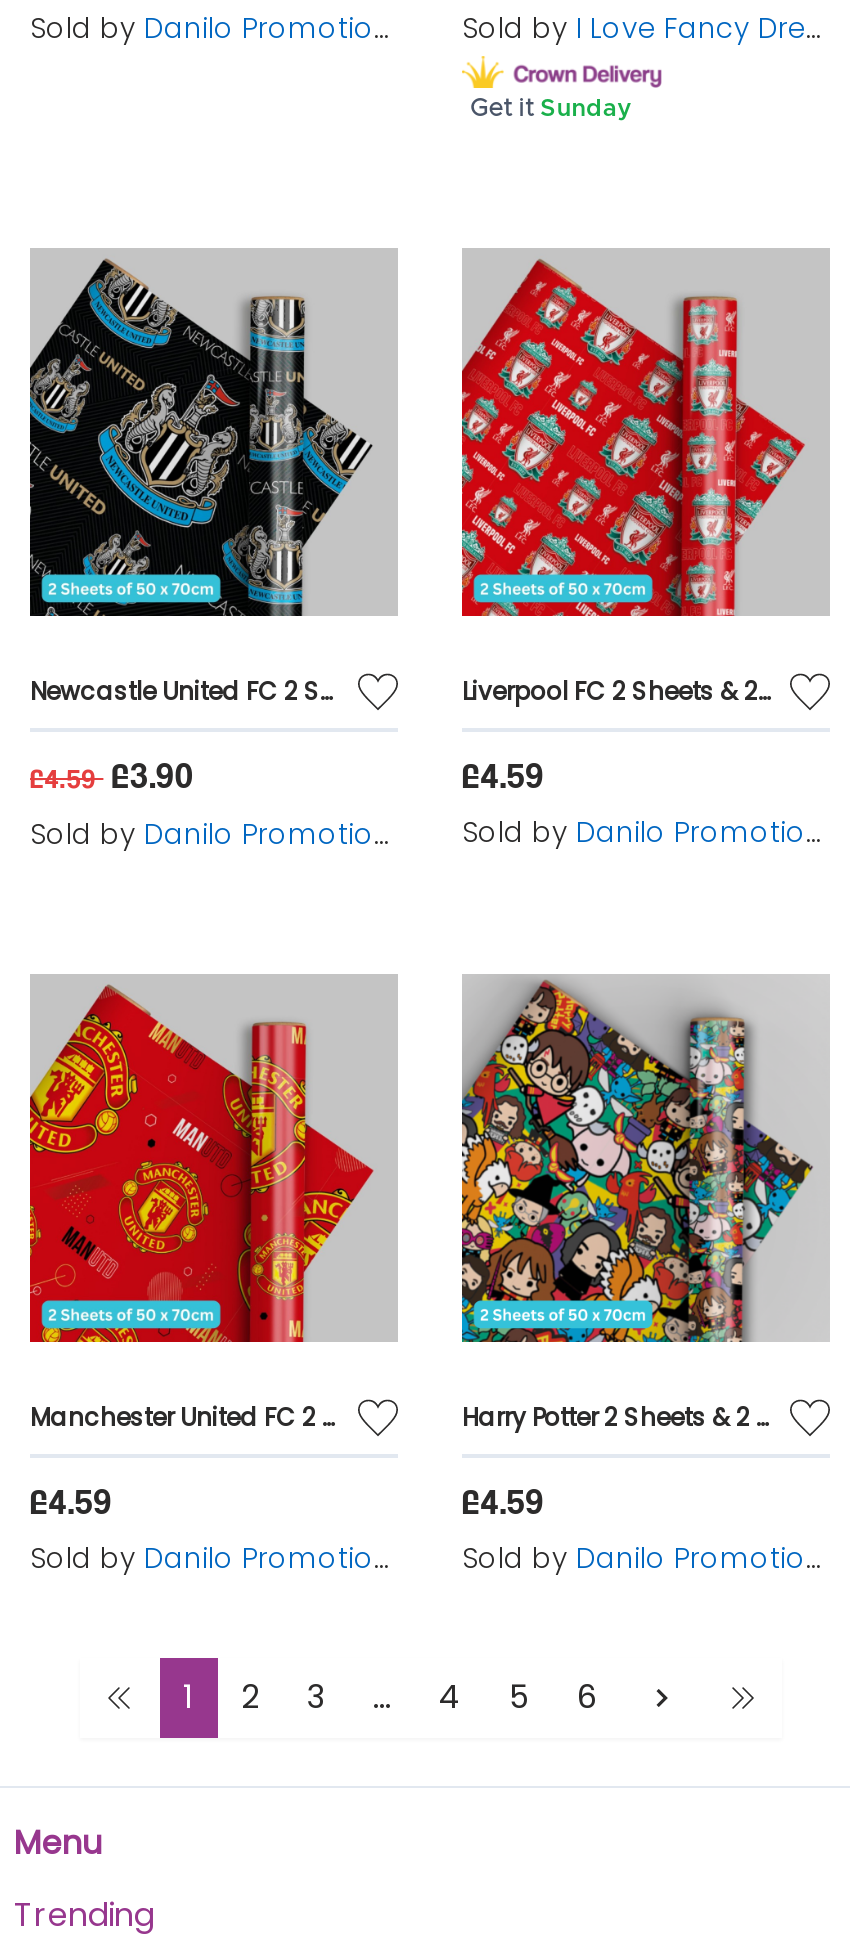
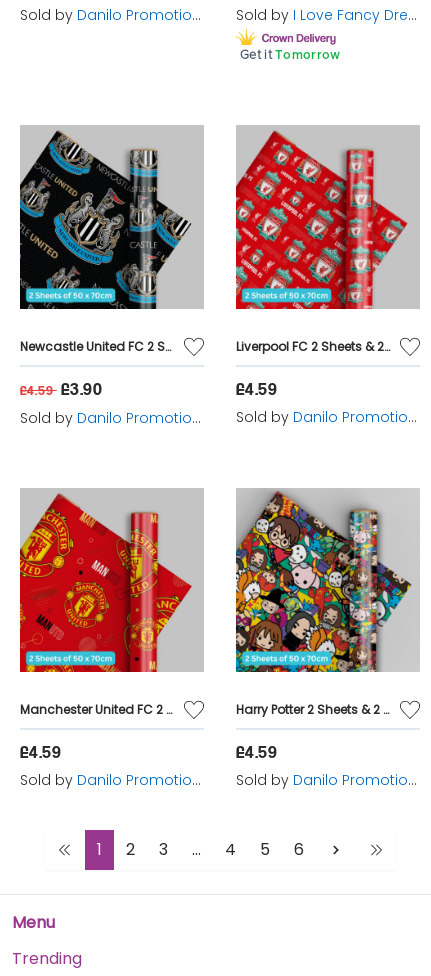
[470,96,632,120] Get it Sunday -> [240,49,340,61] Get it Tomorrow

